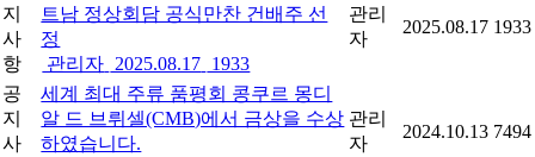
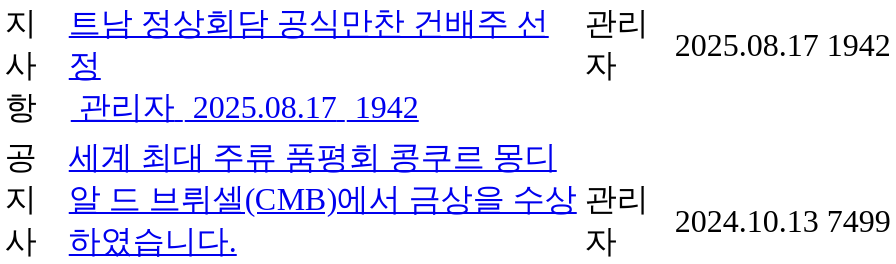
[403,17,532,37] 2025.08.17 1933 -> [675,28,891,62] 2025.08.17 1942
[3,54,250,74] 항 관리자 2025.08.17 1933 -> [5,90,419,124] 항 관리자 2025.08.17 1942
[403,121,532,142] 2024.10.13 7494 -> [675,204,891,238] 2024.10.13 7499

